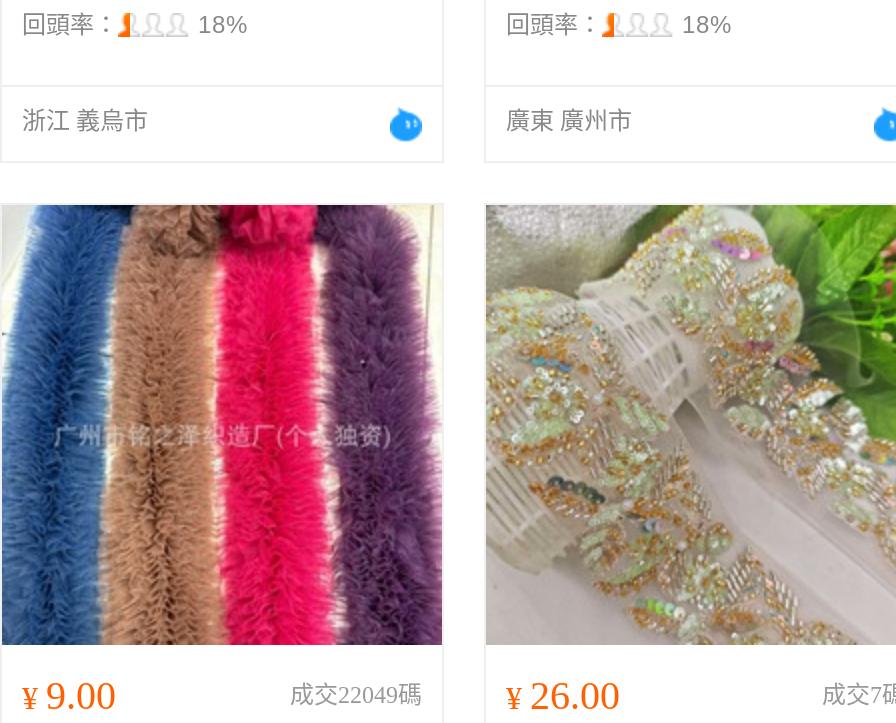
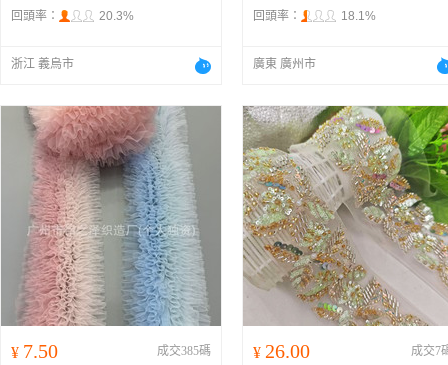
[198,11,248,39] 18% -> [99,9,134,23] 20.3%
[682,11,732,39] 18% -> [341,9,376,23] 18.1%
[6,203,442,717] [image] | ¥ 9.00 | 成交22049碼 -> [3,105,222,362] [image] | ¥ 7.50 | 成交385碼

